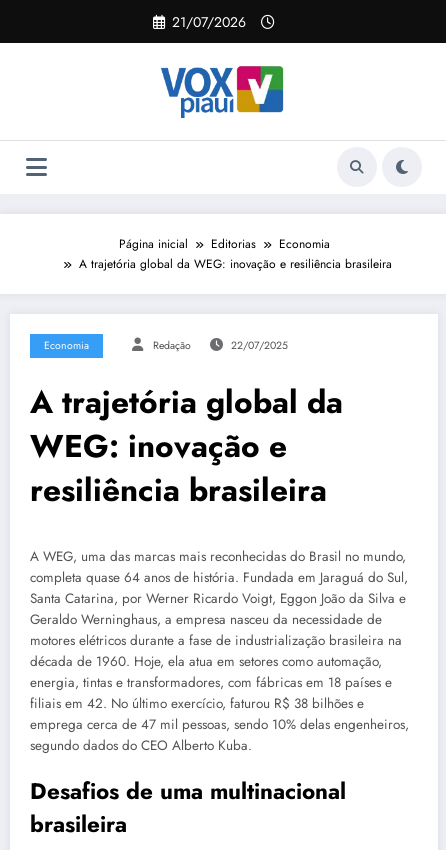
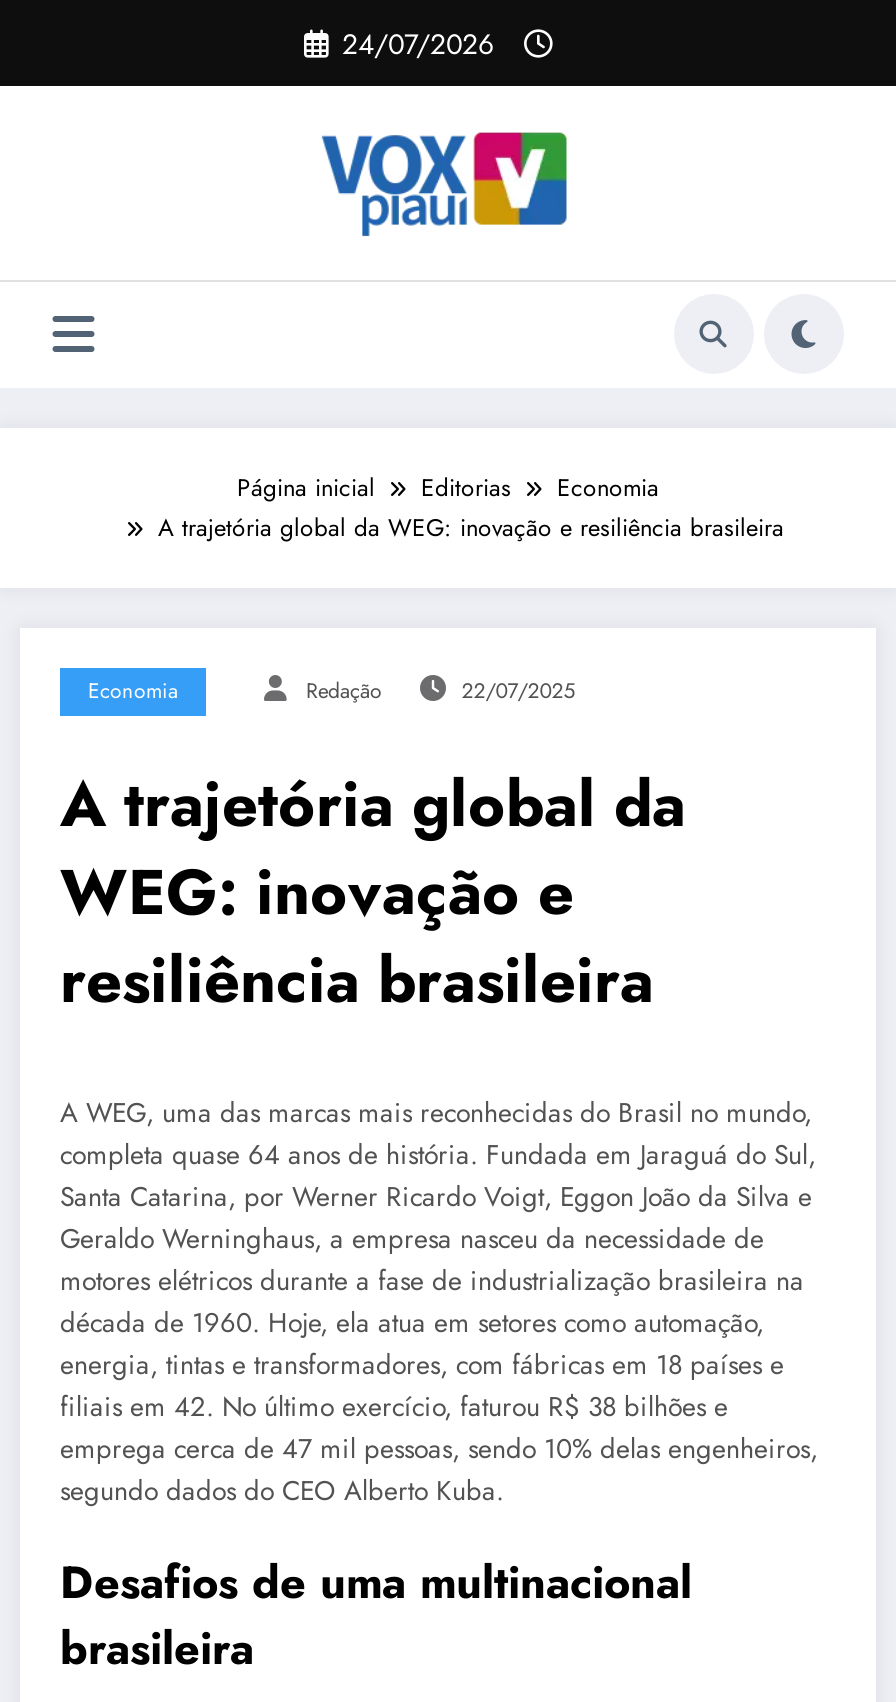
[172,12,246,32] 21/07/2026 -> [342,24,494,64] 24/07/2026

